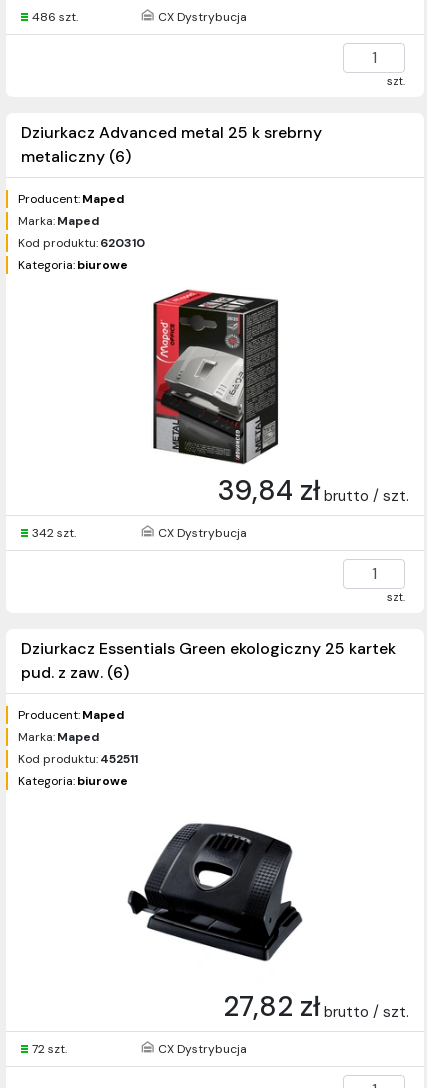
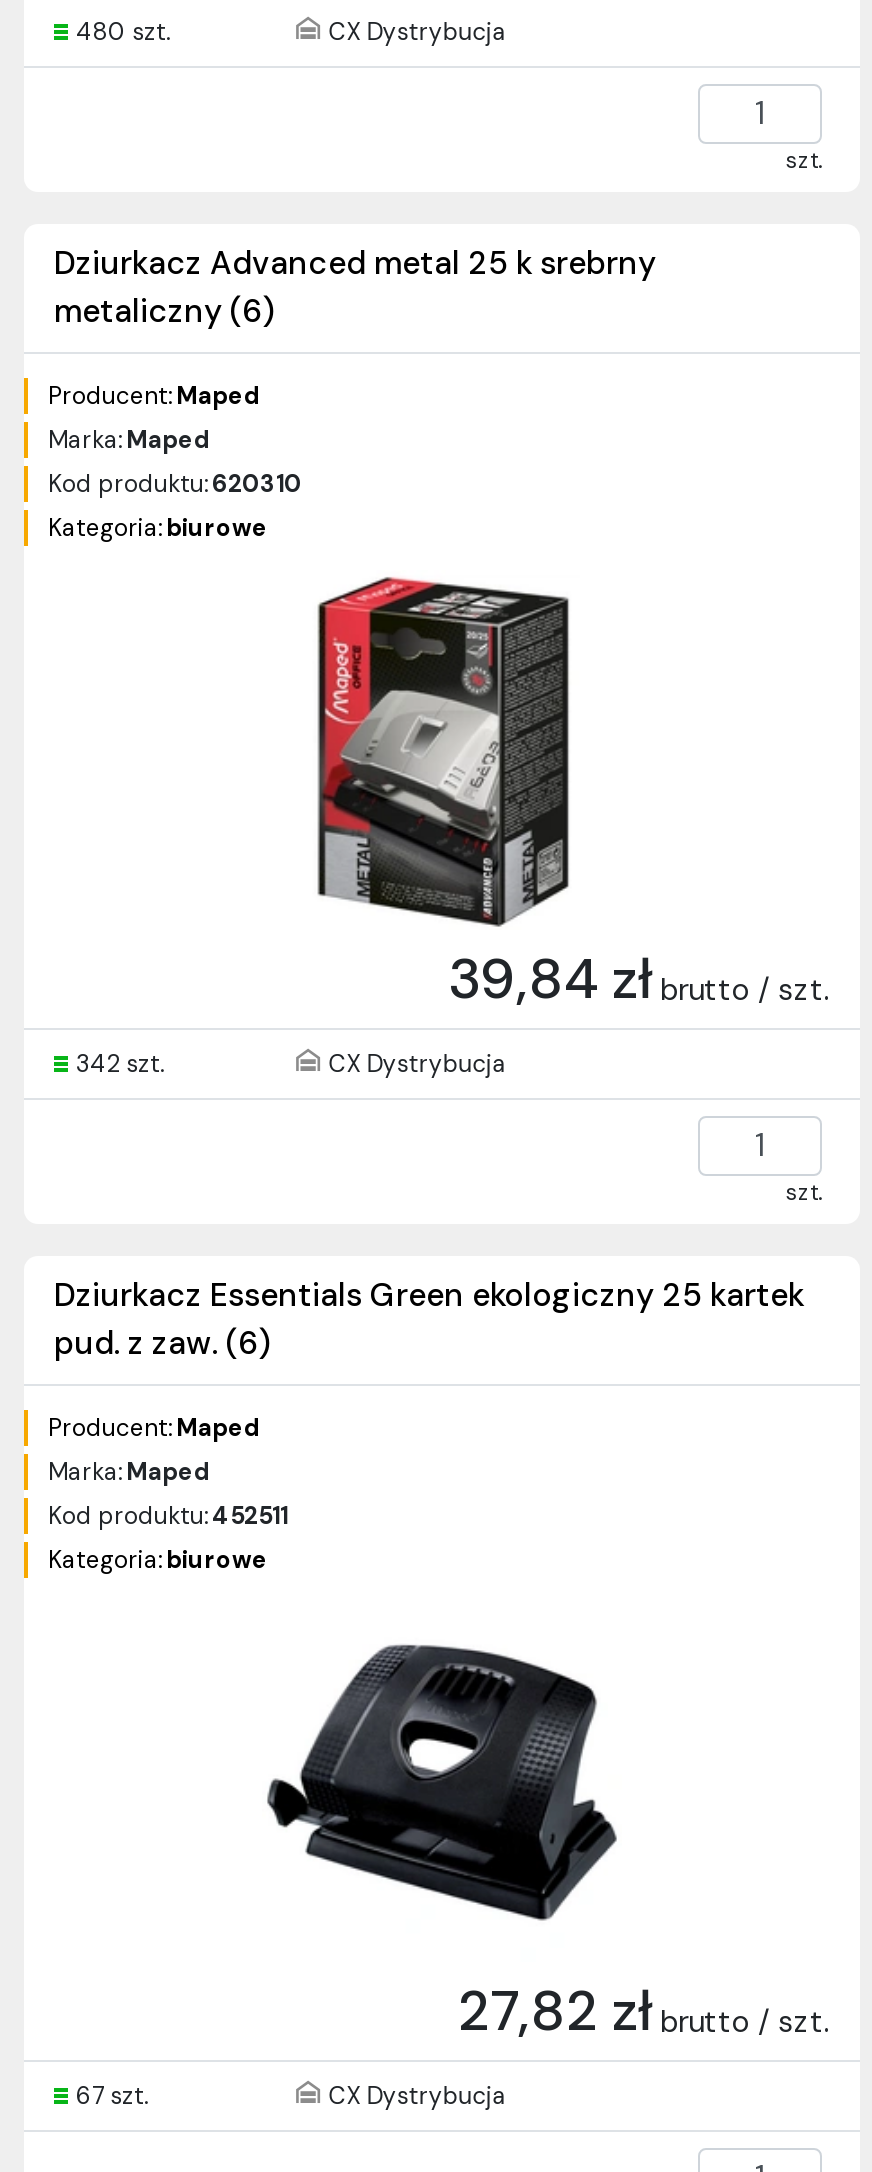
[32,9,78,25] 486 szt. -> [76,16,170,48] 480 szt.
[32,1041,67,1057] 72 szt. -> [76,2080,148,2112] 67 szt.

